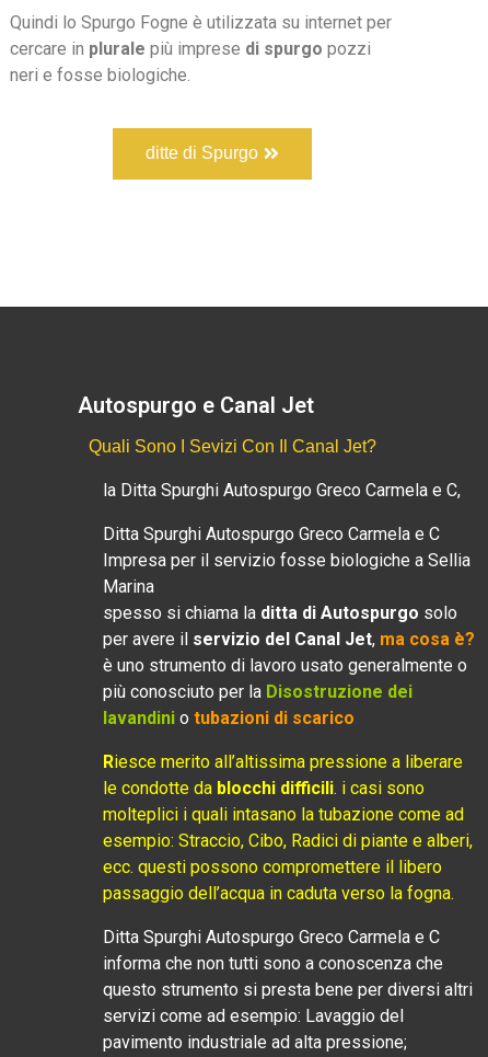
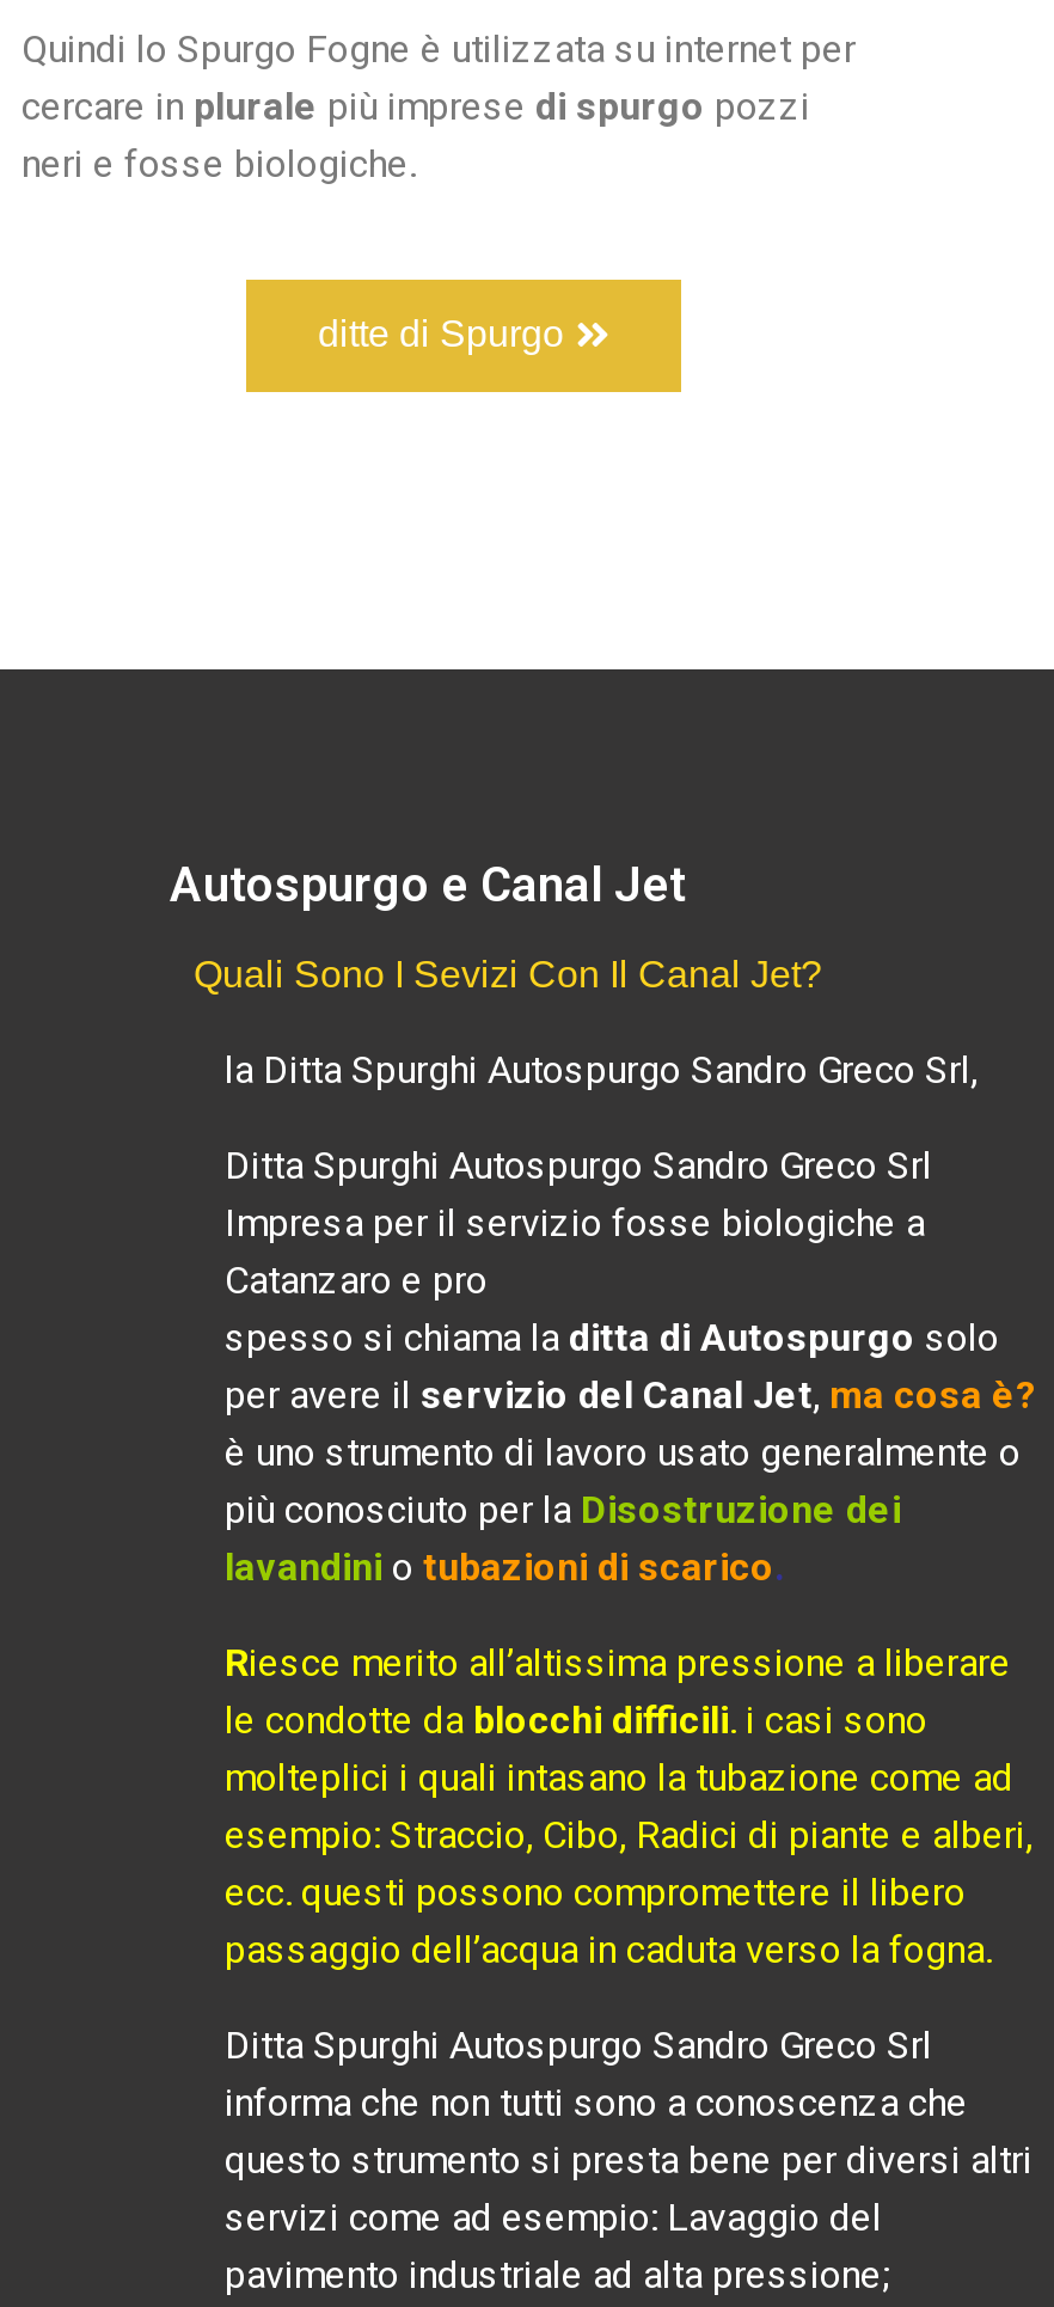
[103,480,461,501] la Ditta Spurghi Autospurgo Greco Carmela e C, -> [225,1047,978,1093] la Ditta Spurghi Autospurgo Sandro Greco Srl,
[103,524,470,597] Ditta Spurghi Autospurgo Greco Carmela e C | Impresa per il servizio fosse biologiche a Sellia | Marina -> [225,1143,932,1303] Ditta Spurghi Autospurgo Sandro Greco Srl | Impresa per il servizio fosse biologiche a | Catanzaro e pro
[103,927,440,948] Ditta Spurghi Autospurgo Greco Carmela e C -> [225,2023,932,2068] Ditta Spurghi Autospurgo Sandro Greco Srl

